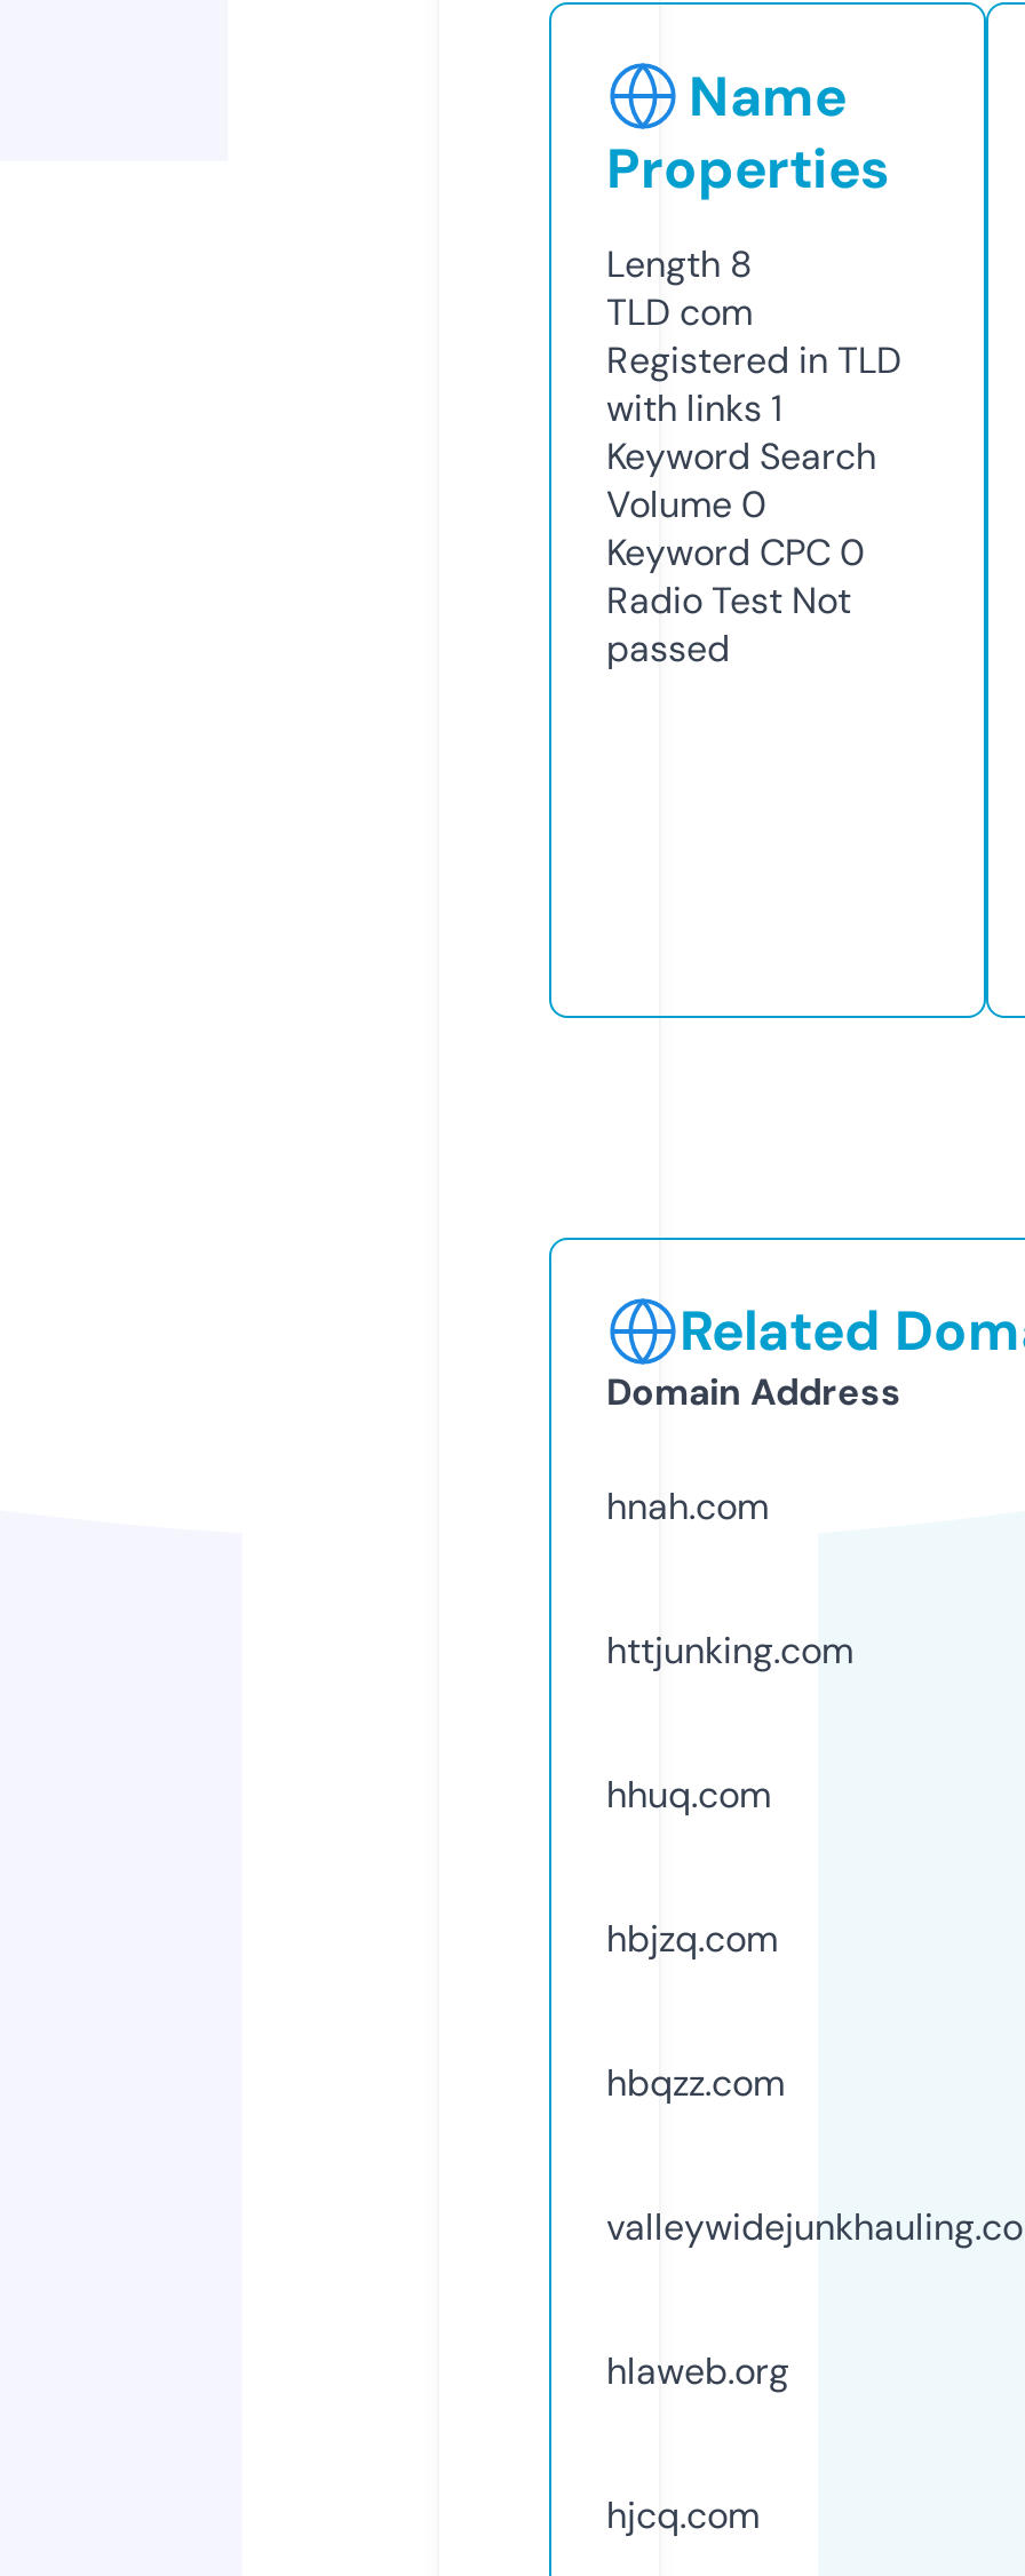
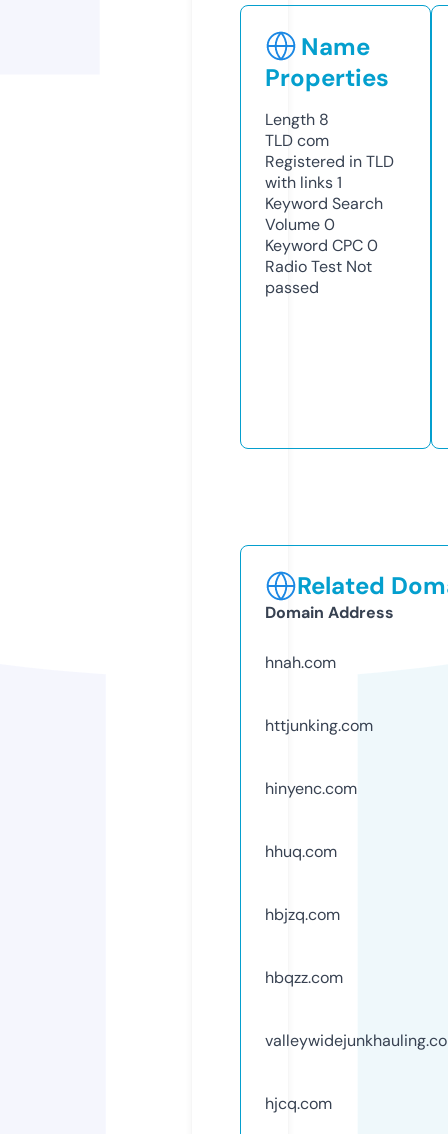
none -> [265,778,357,799] hinyenc.com
moved [606,1770,785,2107] -> [265,841,343,988]: hhuq.com | hbjzq.com | hbqzz.com
[606,2347,789,2395] hlaweb.org -> none

